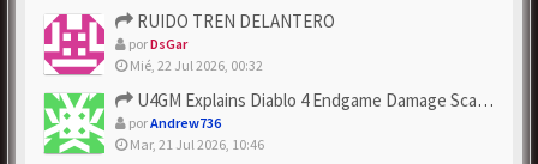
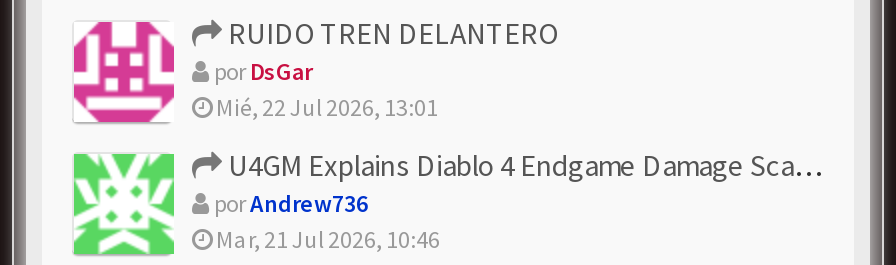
[127,56,263,74] Mié, 22 Jul 2026, 00:32 -> [212,92,438,122] Mié, 22 Jul 2026, 13:01

